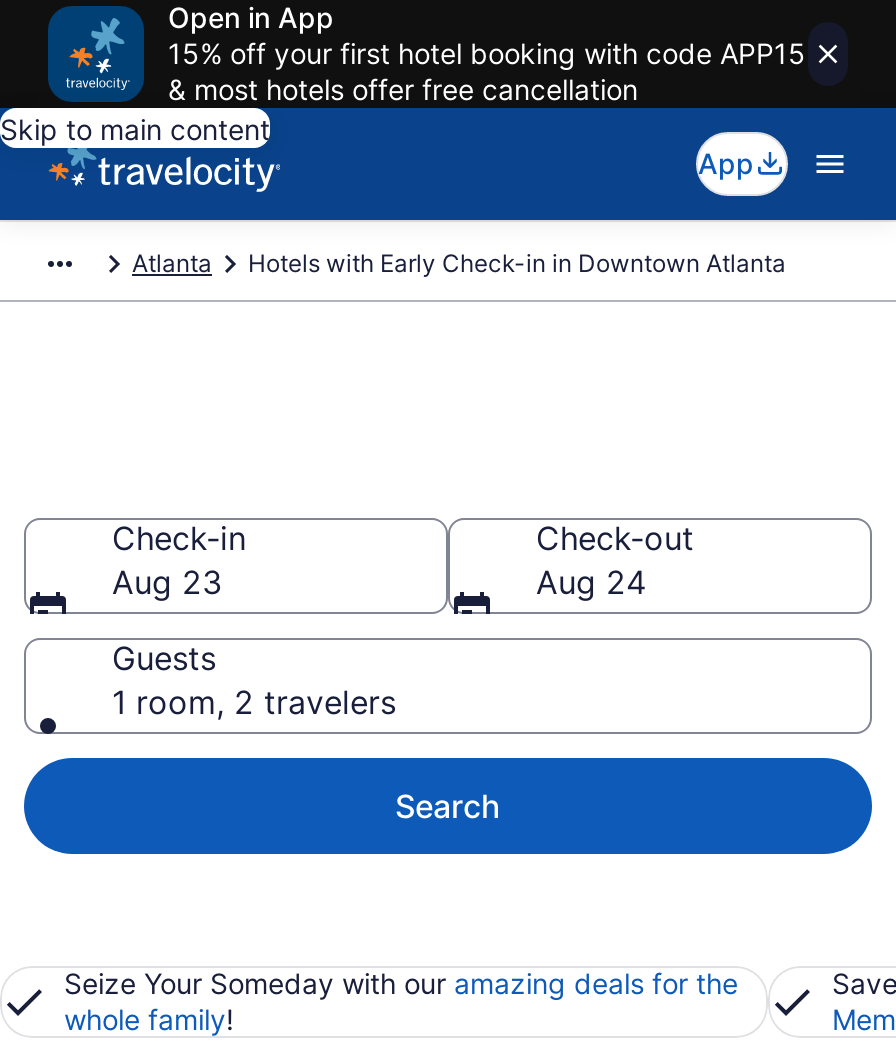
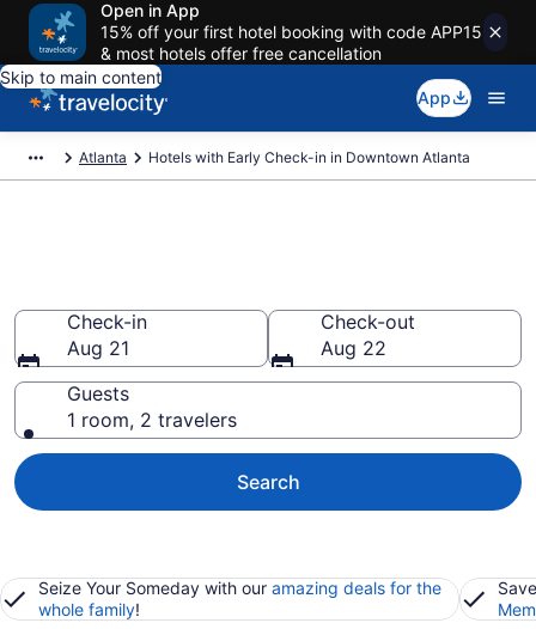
[112,562,222,602] Aug 23 -> [67,336,129,360] Aug 21
[536,562,646,602] Aug 24 -> [321,336,386,360] Aug 22

